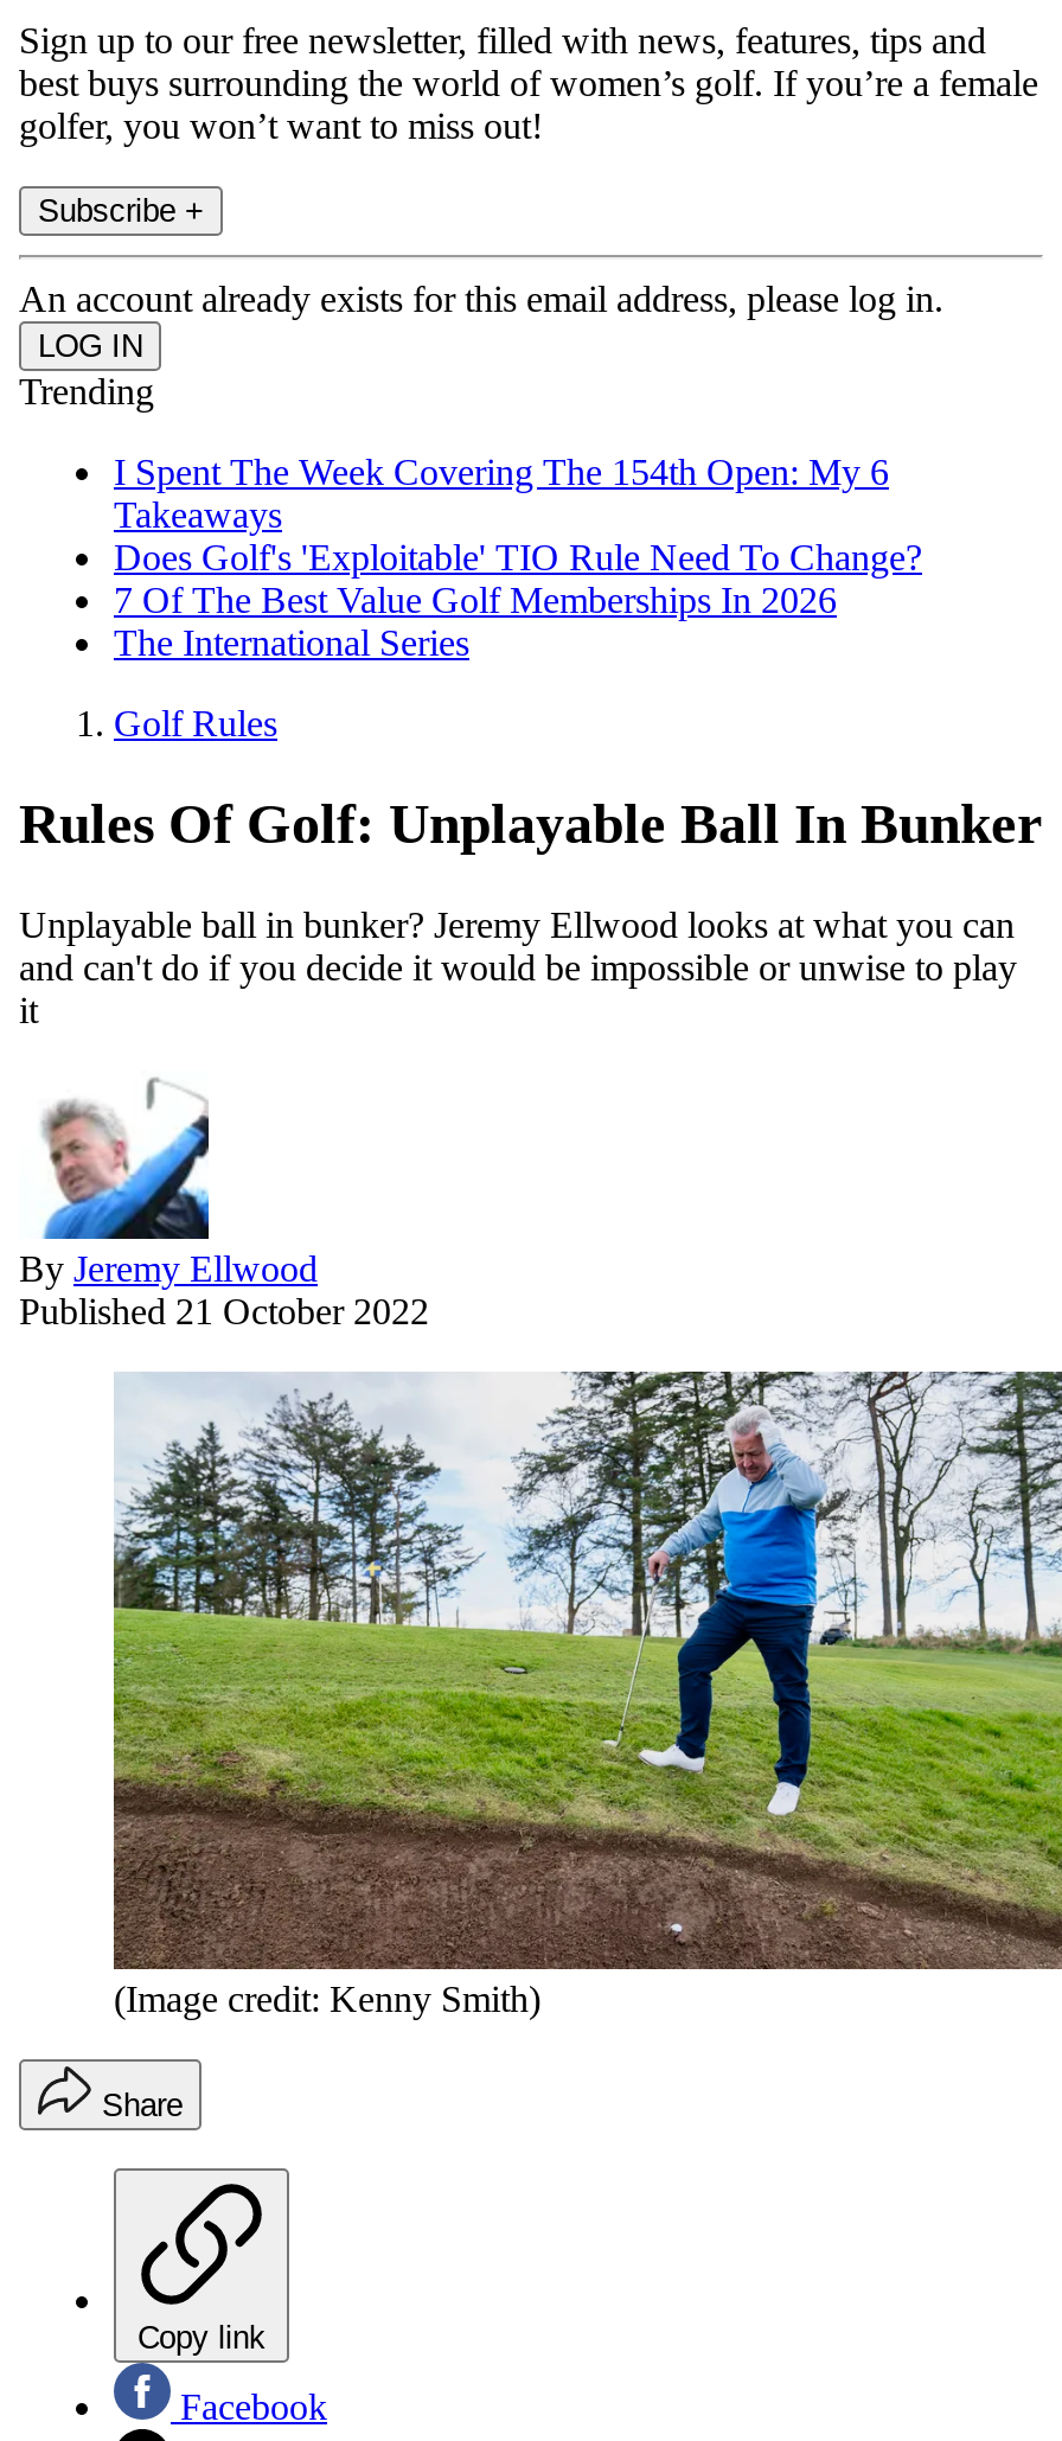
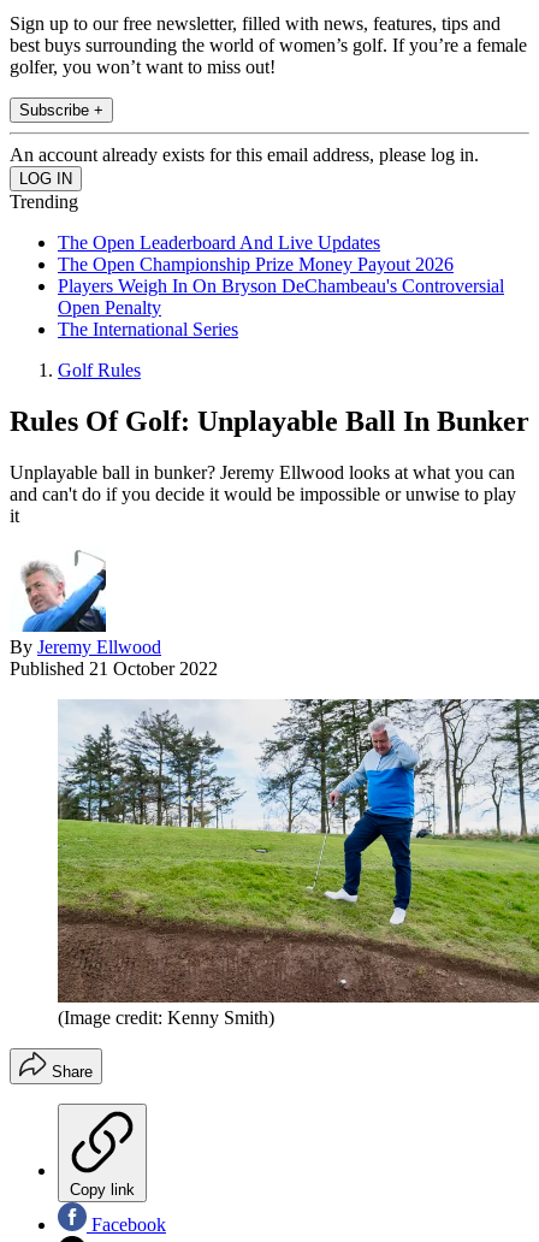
[114,452,922,621] I Spent The Week Covering The 154th Open: My 6 | Takeaways | Does Golf's 'Exploitable' TIO Rule Need To Change? | 7 Of The Best Value Golf Memberships In 2026 -> [58,233,504,318] The Open Leaderboard And Live Updates | The Open Championship Prize Money Payout 2026 | Players Weigh In On Bryson DeChambeau's Controversial | Open Penalty

